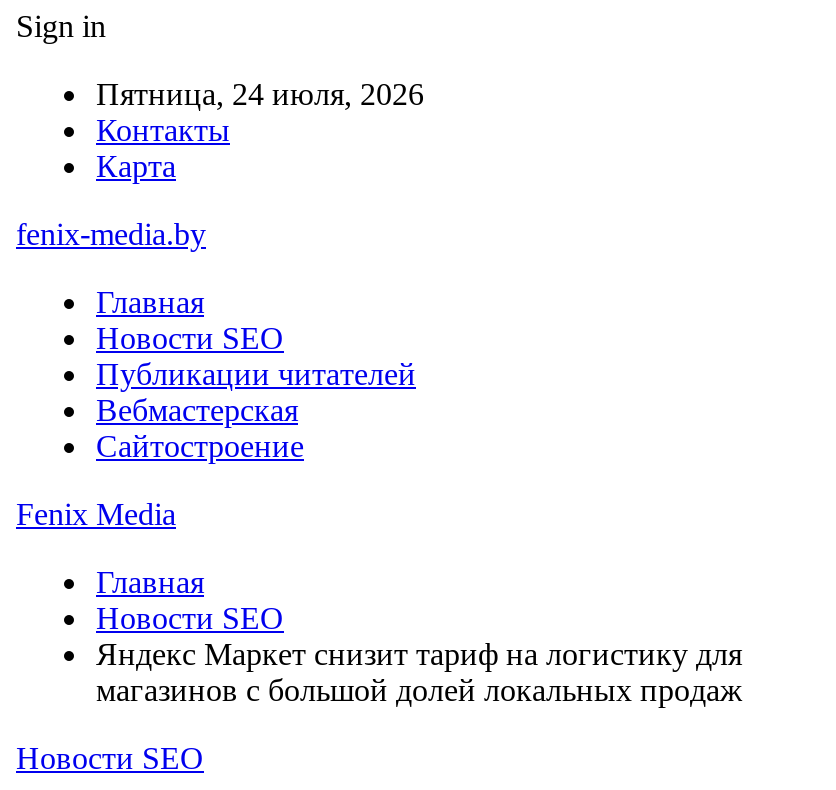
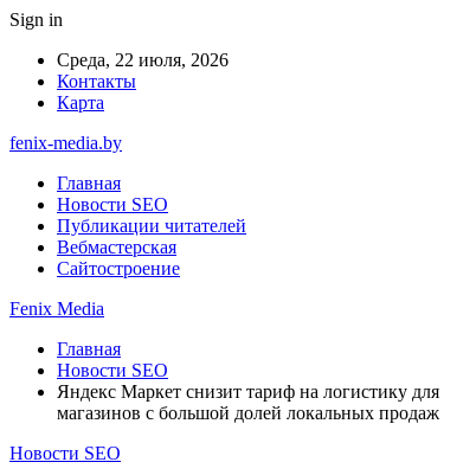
[96,77,424,111] Пятница, 24 июля, 2026 -> [57,50,229,70] Среда, 22 июля, 2026

